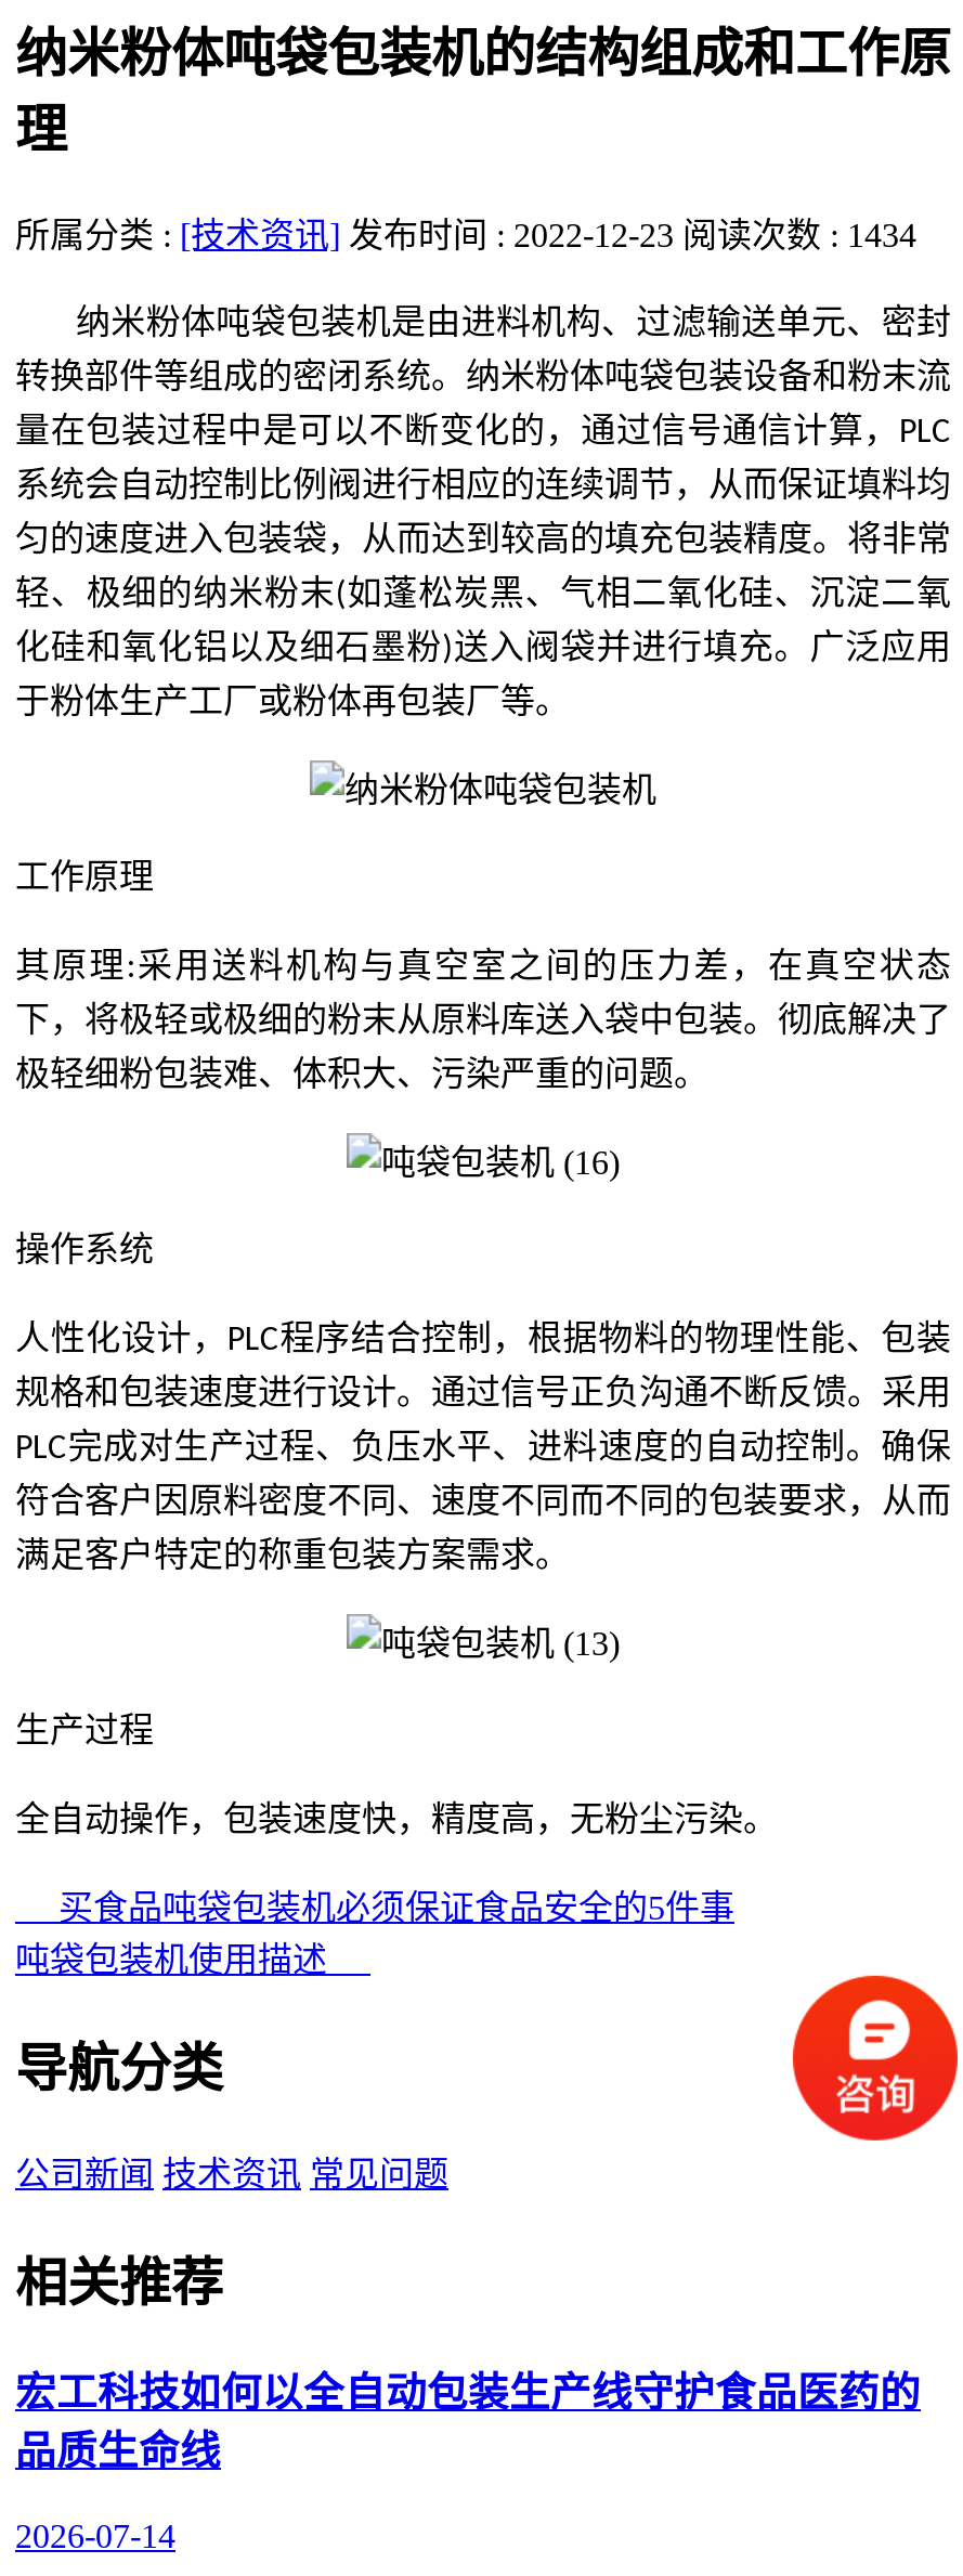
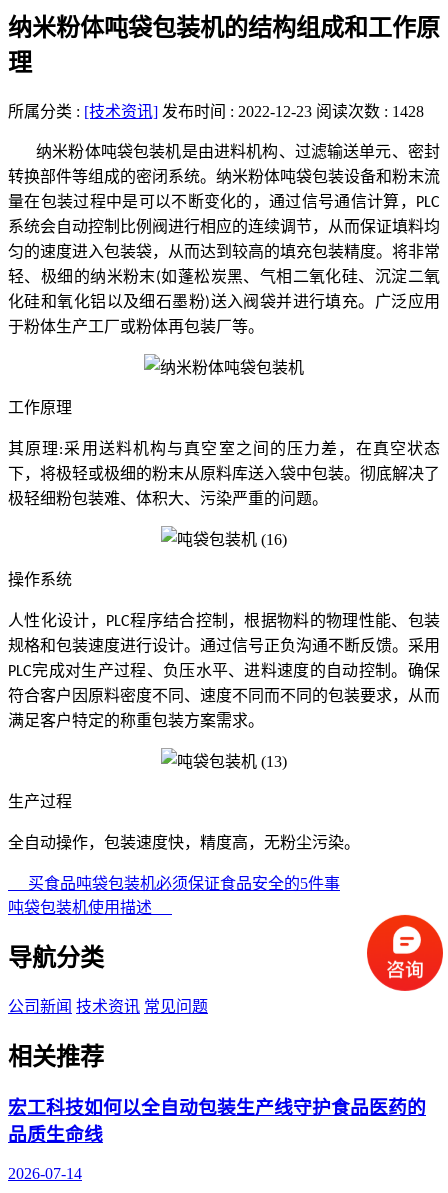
[15,217,916,254] 所属分类 : [技术资讯] 发布时间 : 2022-12-23 阅读次数 : 1434 -> [8,103,424,120] 所属分类 : [技术资讯] 发布时间 : 2022-12-23 阅读次数 : 1428

